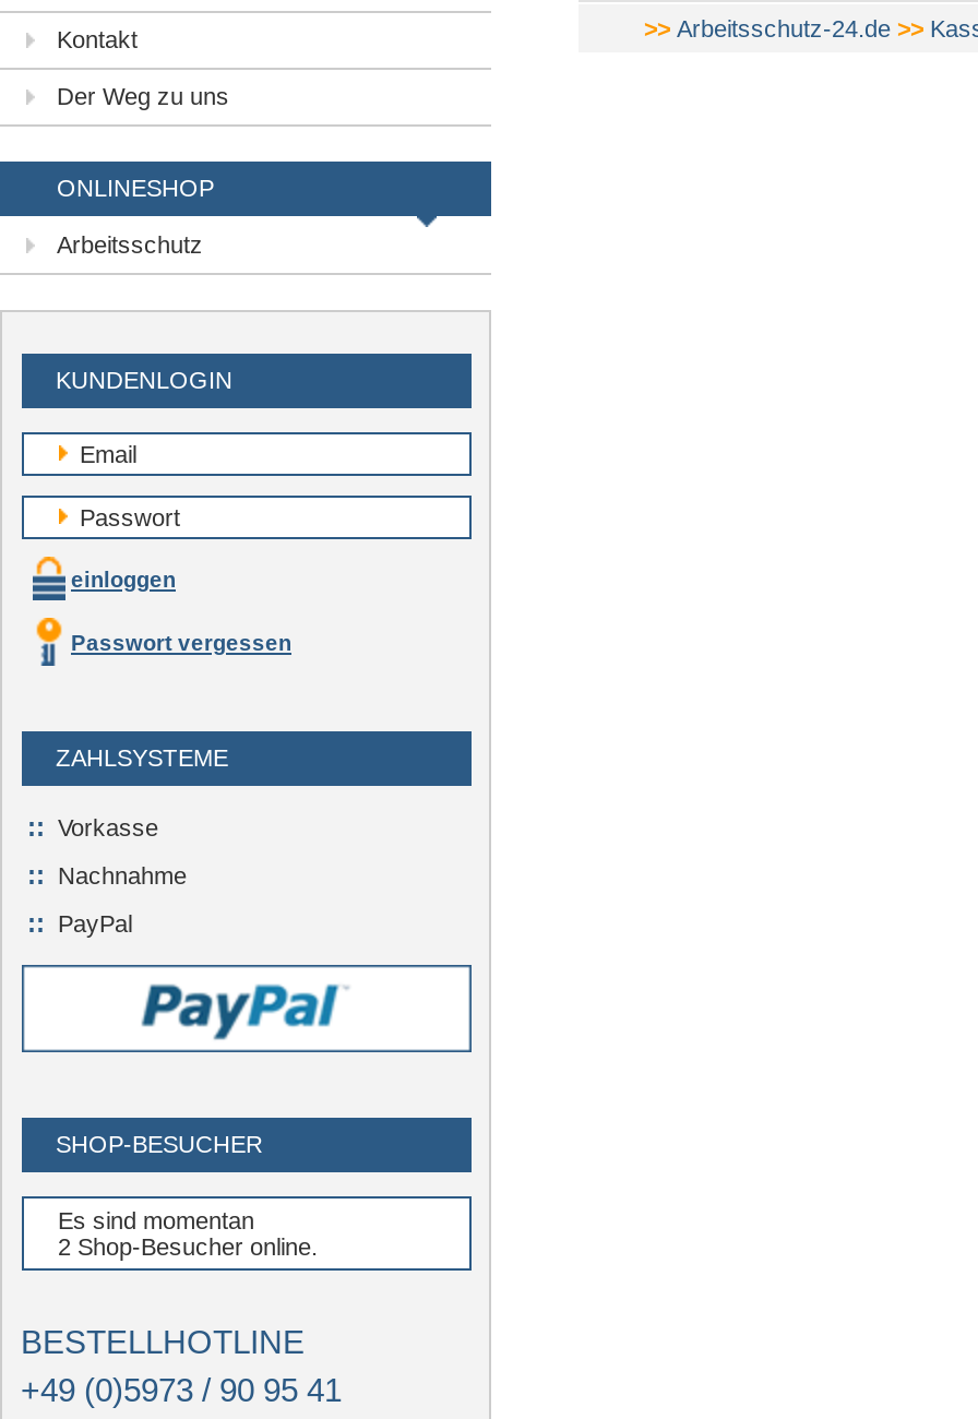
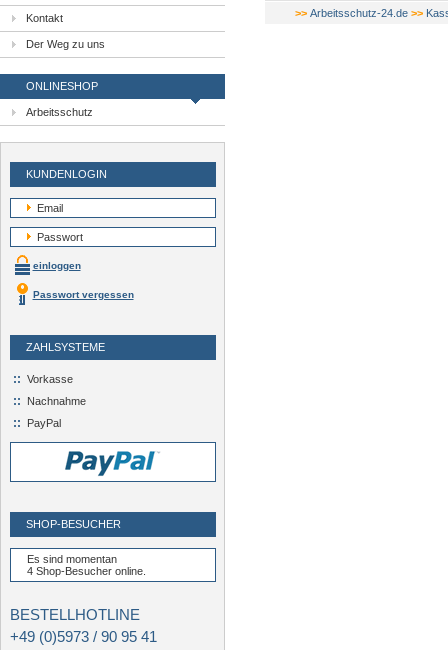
[58,1233,318,1260] 2 Shop-Besucher online. -> [26,565,145,577] 4 Shop-Besucher online.

